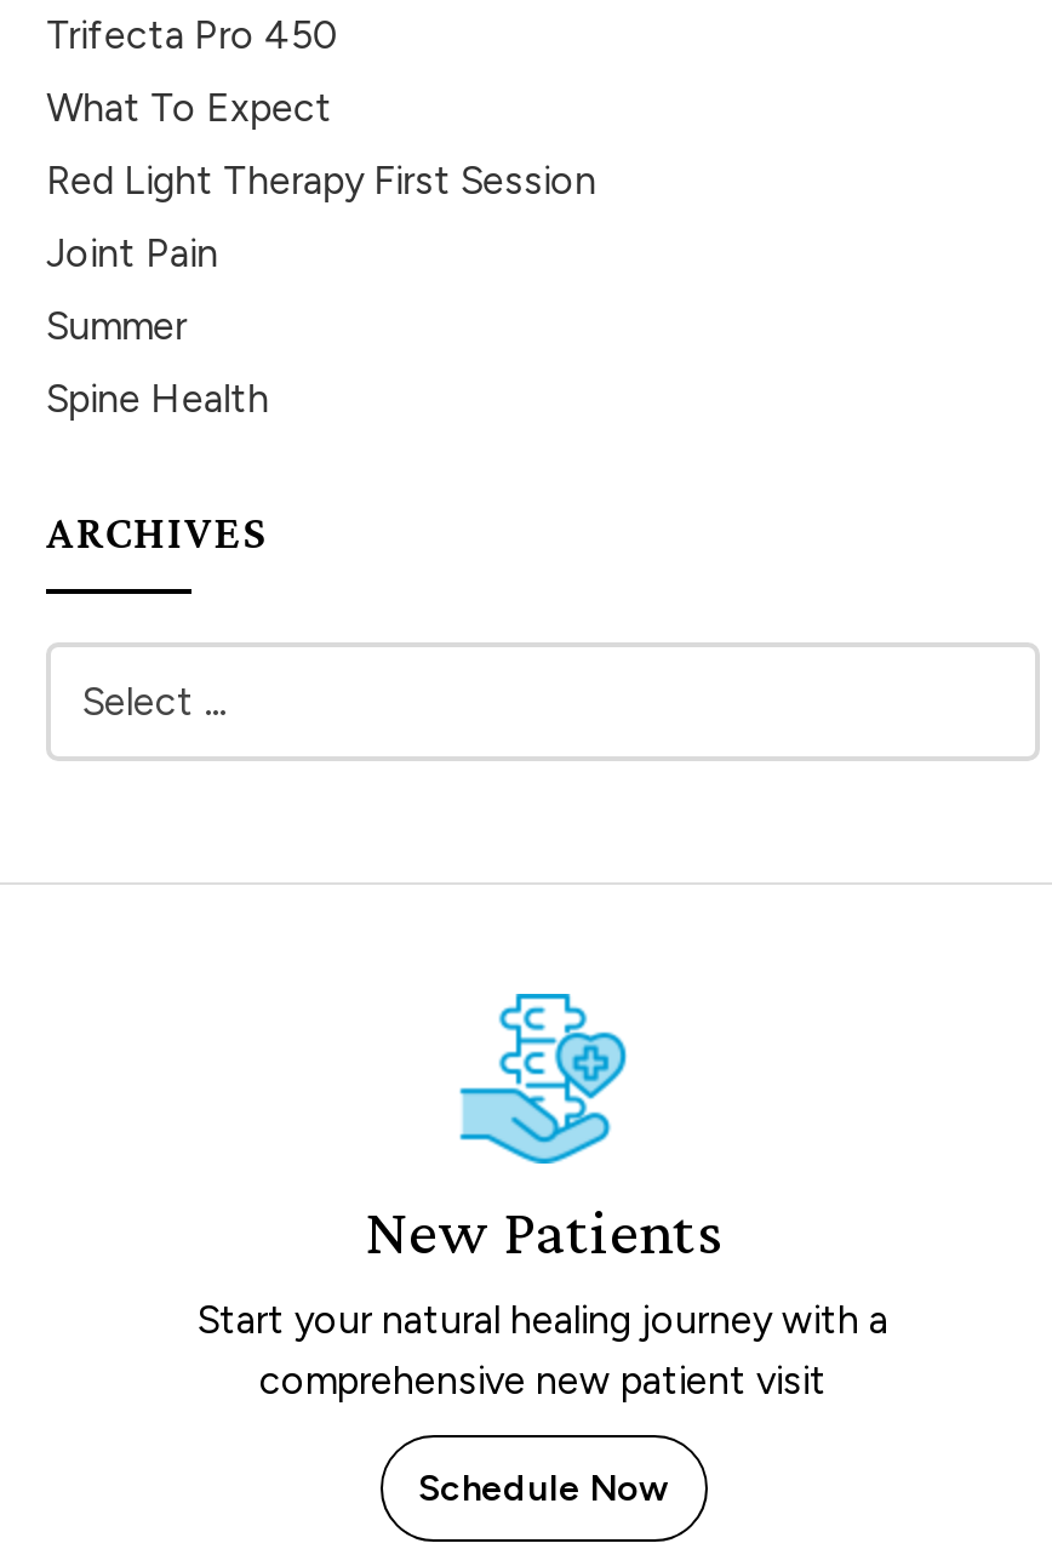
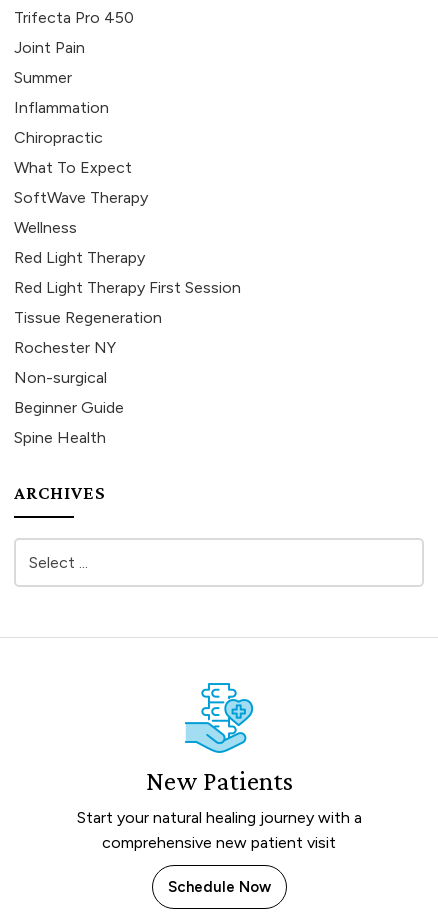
moved [47,86,333,132] -> [14,158,132,177]: What To Expect
moved [47,158,597,204] -> [14,278,241,297]: Red Light Therapy First Session
moved [47,231,219,350] -> [14,38,85,87]: Joint Pain | Summer
none -> [14,98,162,417] Inflammation | Chiropractic | SoftWave Therapy | Wellness | Red Light Therapy | Tissue Regeneration | Rochester NY | Non-surgical | Beginner Guide

